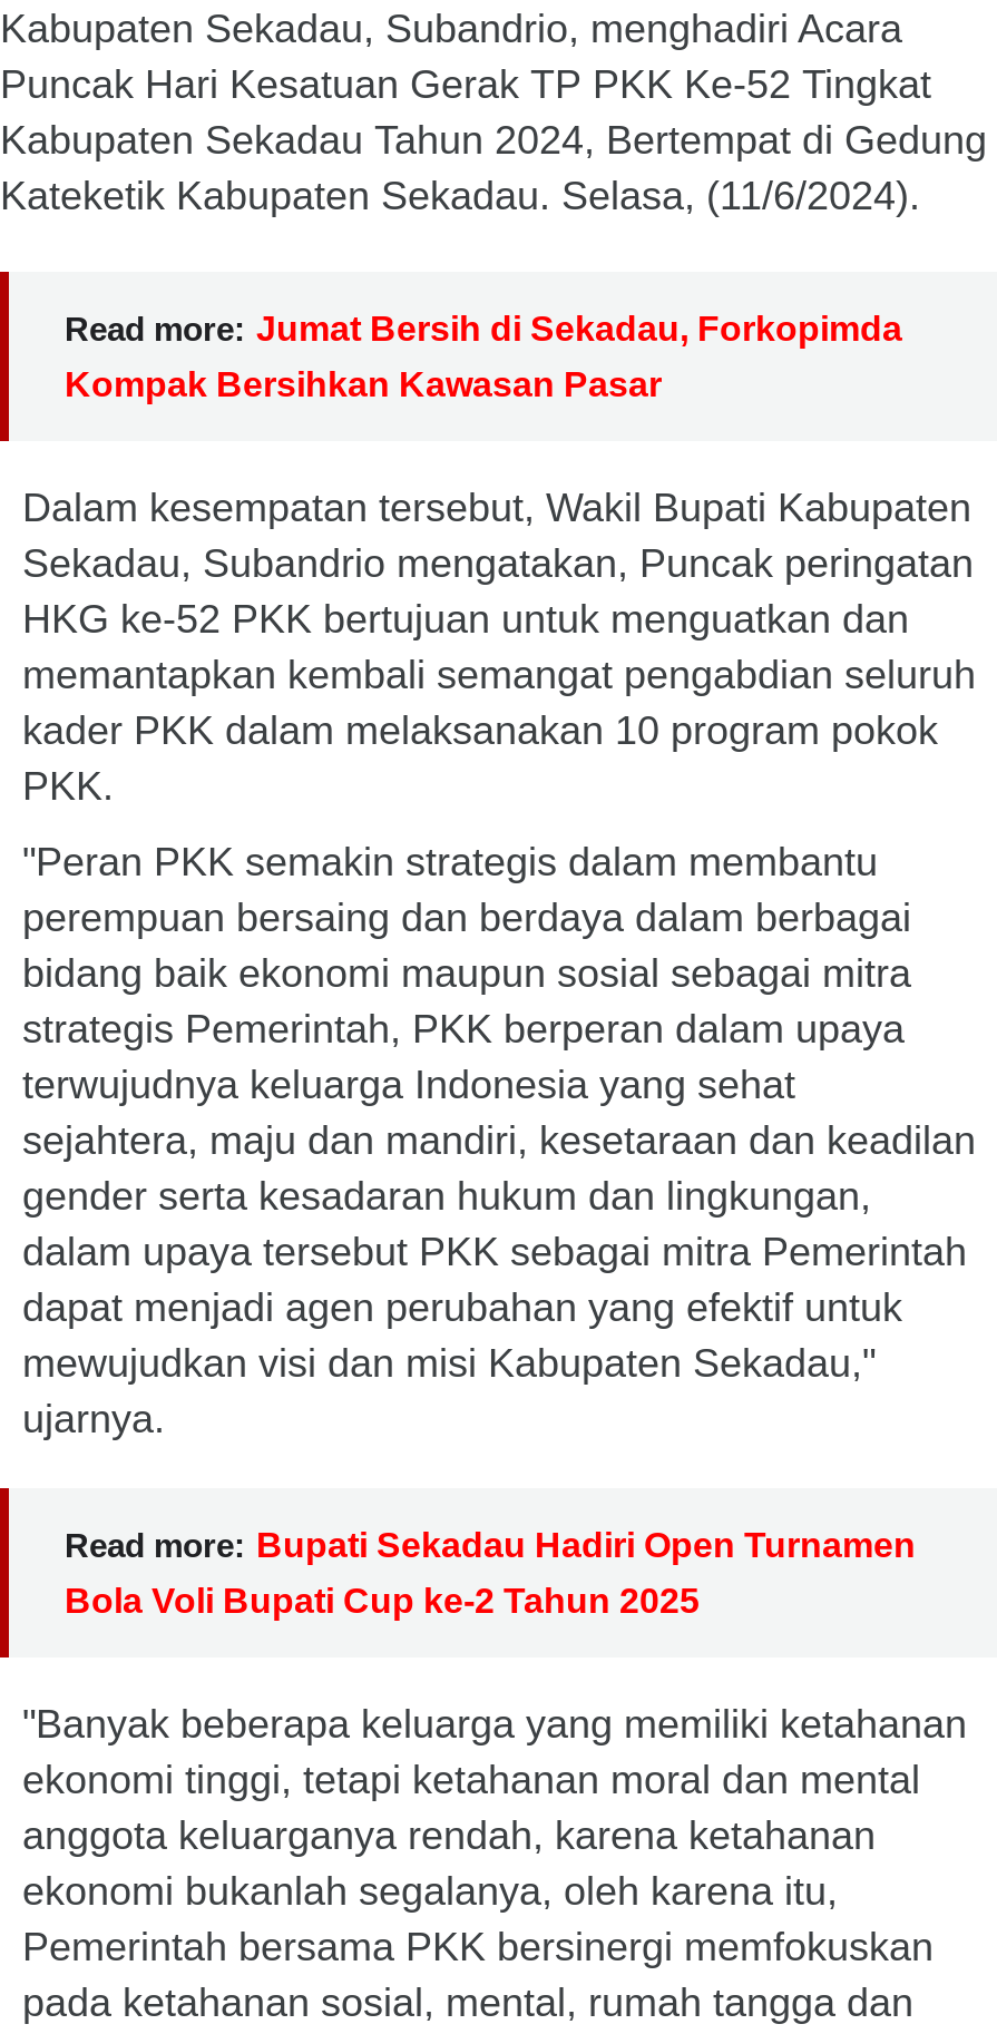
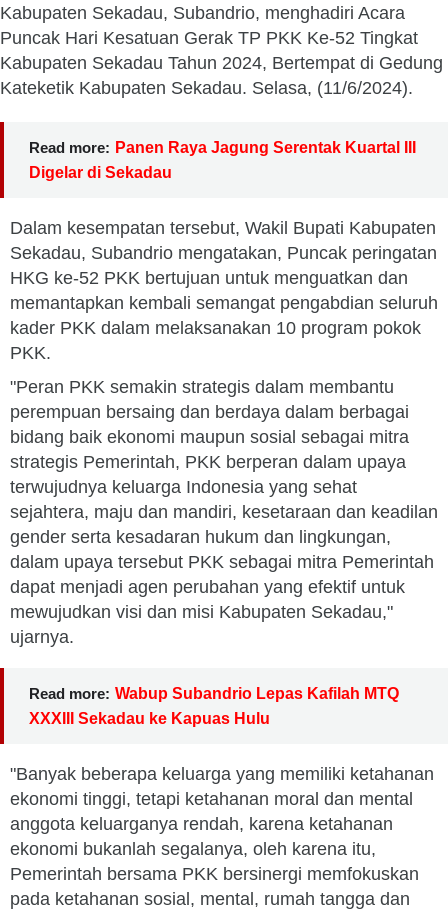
[65,310,902,348] Read more: Jumat Bersih di Sekadau, Forkopimda -> [29,139,416,156] Read more: Panen Raya Jagung Serentak Kuartal III
[65,365,662,403] Kompak Bersihkan Kawasan Pasar -> [29,164,172,181] Digelar di Sekadau
[65,1526,916,1564] Read more: Bupati Sekadau Hadiri Open Turnamen -> [29,685,399,702] Read more: Wabup Subandrio Lepas Kafilah MTQ
[65,1582,700,1620] Bola Voli Bupati Cup ke-2 Tahun 2025 -> [29,710,270,727] XXXIII Sekadau ke Kapuas Hulu

